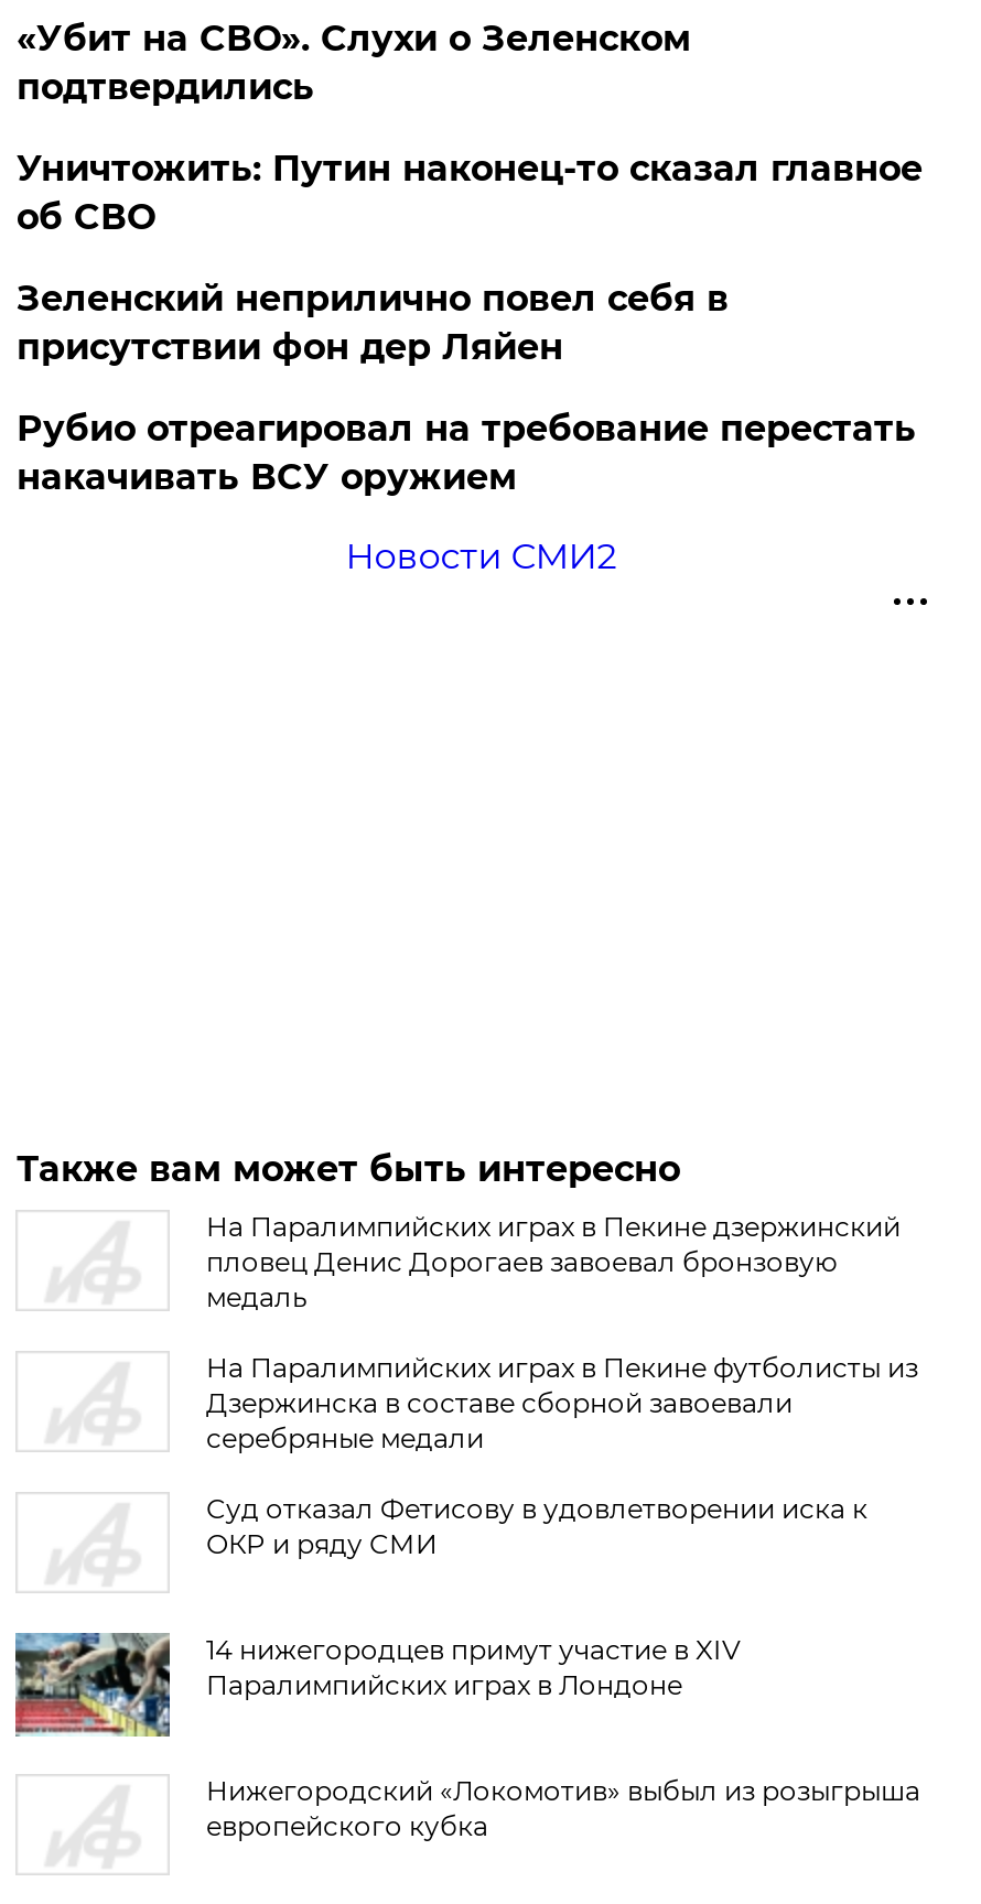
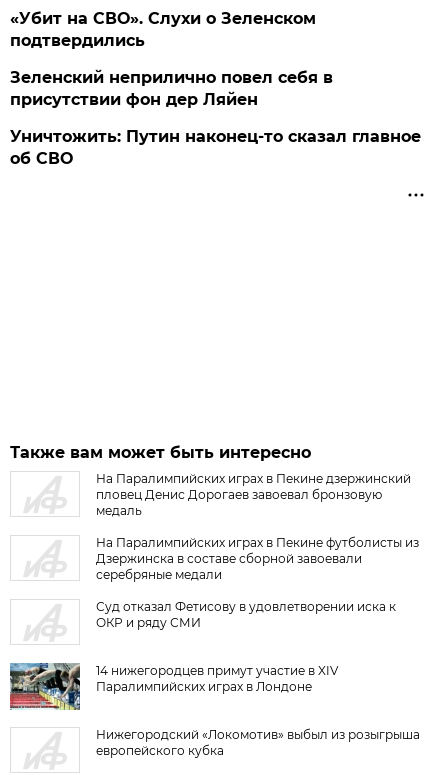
moved [16,148,922,238] -> [10,127,421,168]: Уничтожить: Путин наконец-то сказал главное | об СВО
[16,408,916,577] Рубио отреагировал на требование перестать | накачивать ВСУ оружием | Новости СМИ2 -> none

